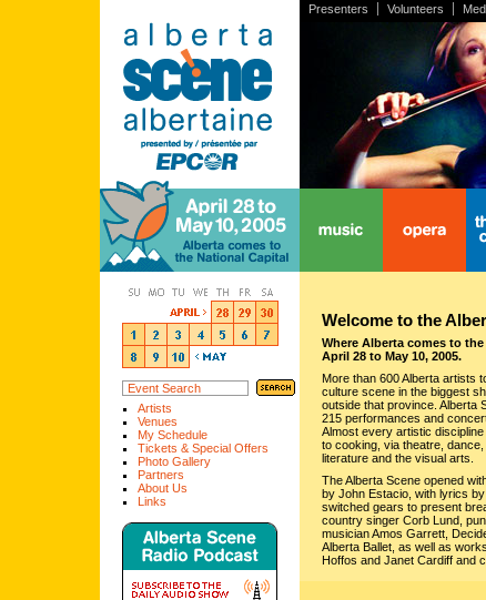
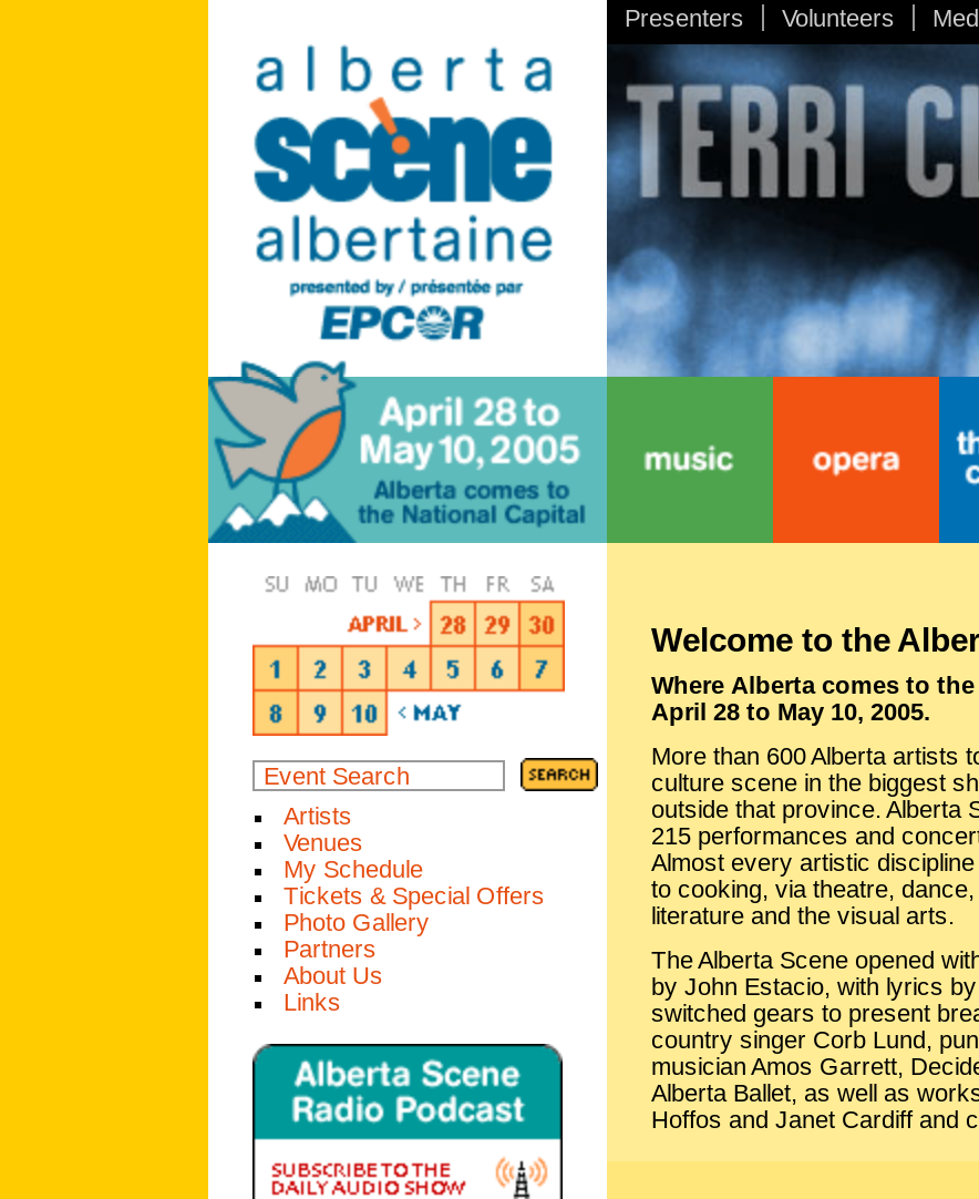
[298,21,483,190] [image] -> [605,44,972,379] [image]

